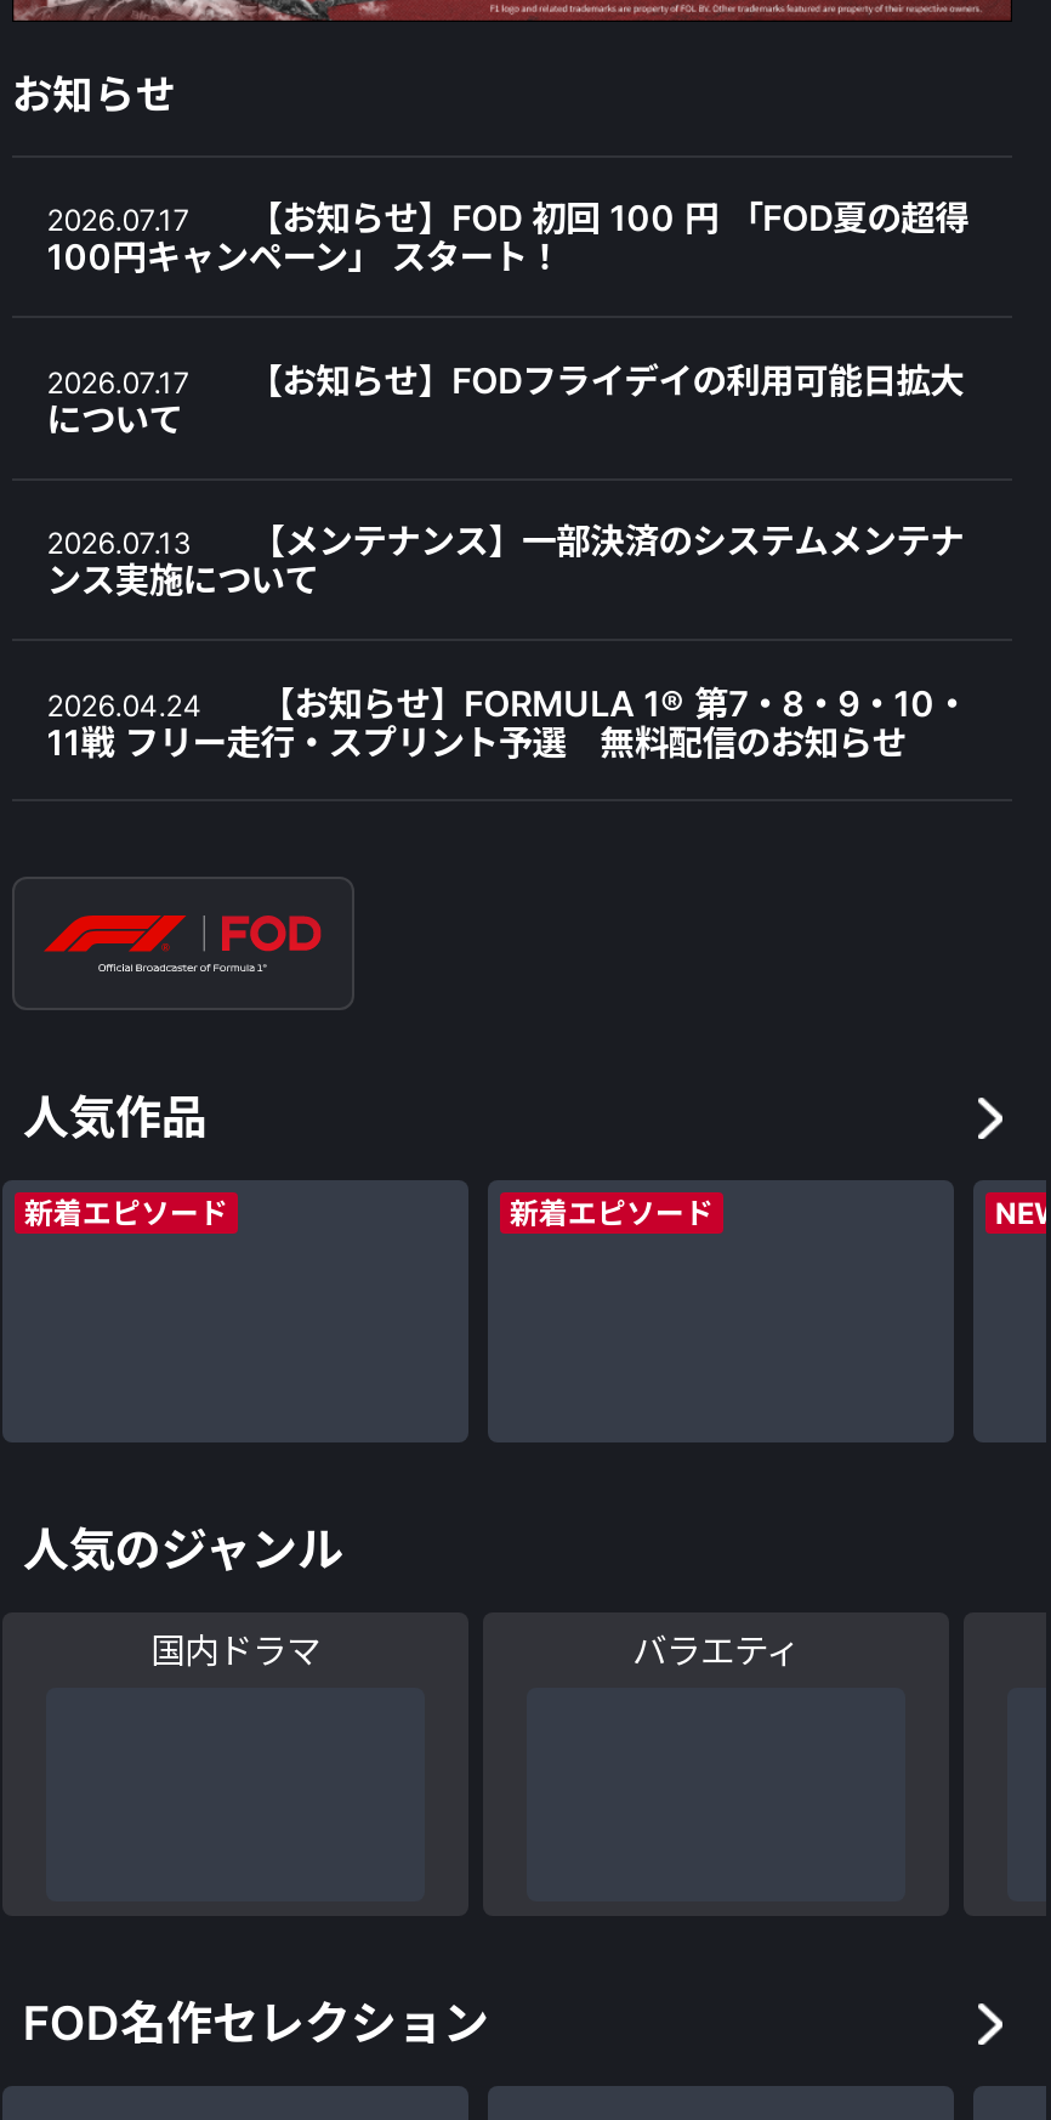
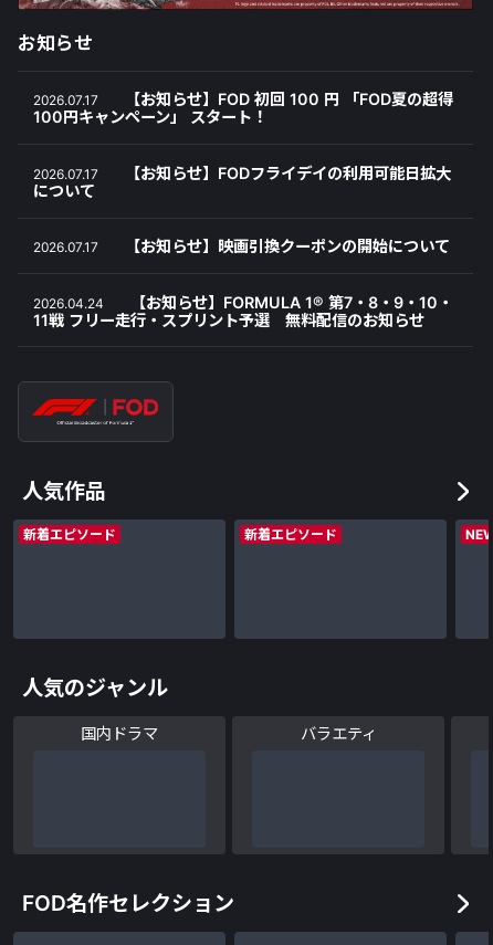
[47,520,964,600] 2026.07.13 | 【メンテナンス】一部決済のシステムメンテナ | ンス実施について -> [33,237,450,256] 2026.07.17 | 【お知らせ】映画引換クーポンの開始について

